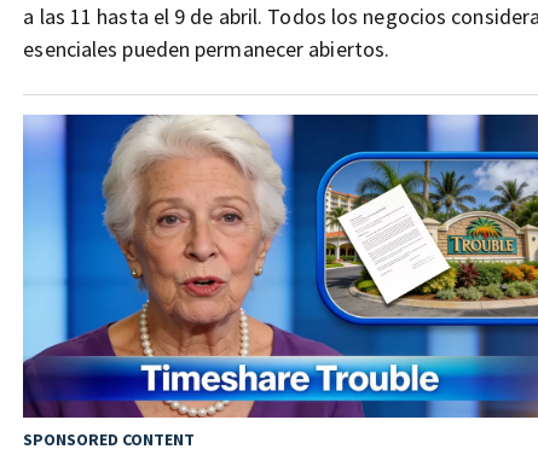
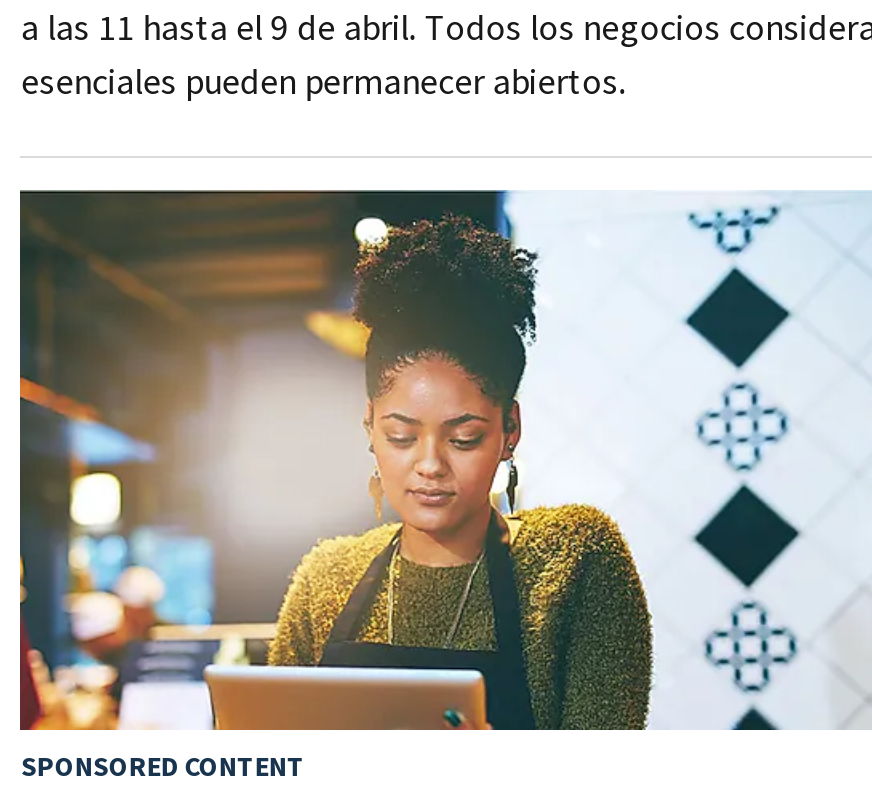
[22,113,534,419] [image] -> [18,188,866,732] [image]

